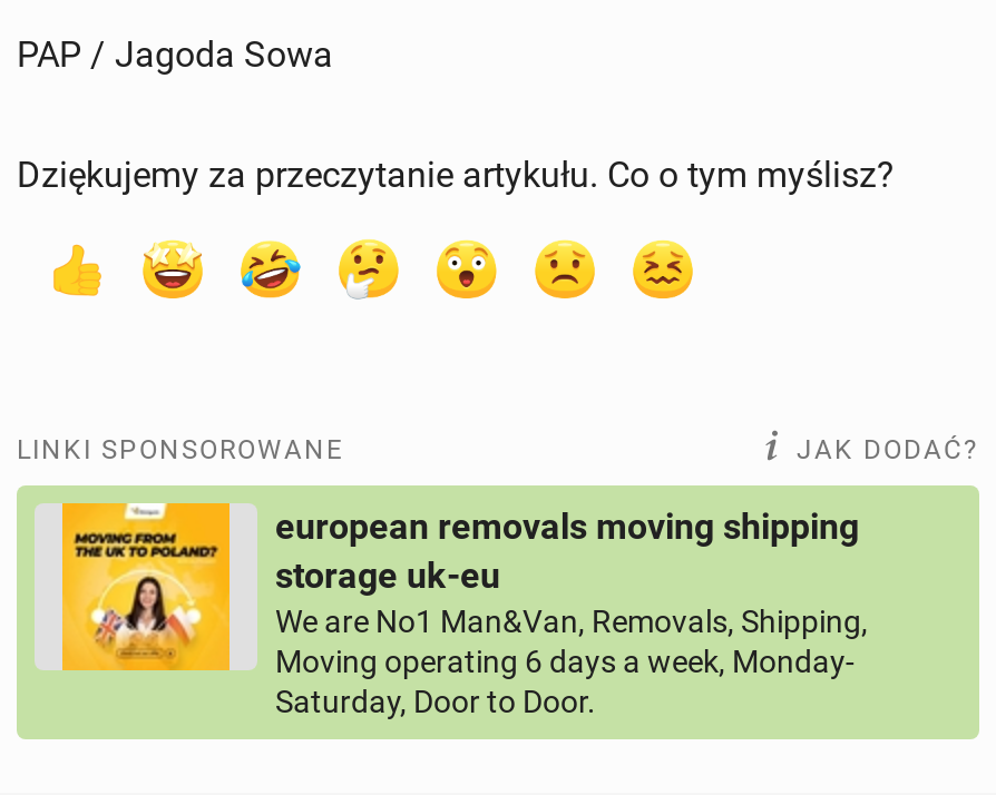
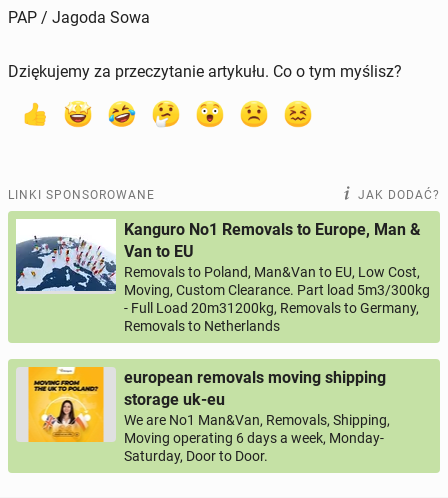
none -> [15,220,430,334] [image] | Kanguro No1 Removals to Europe, Man & | Van to EU | Removals to Poland, Man&Van to EU, Low Cost, | Moving, Custom Clearance. Part load 5m3/300kg | - Full Load 20m31200kg, Removals to Germany, | Removals to Netherlands

